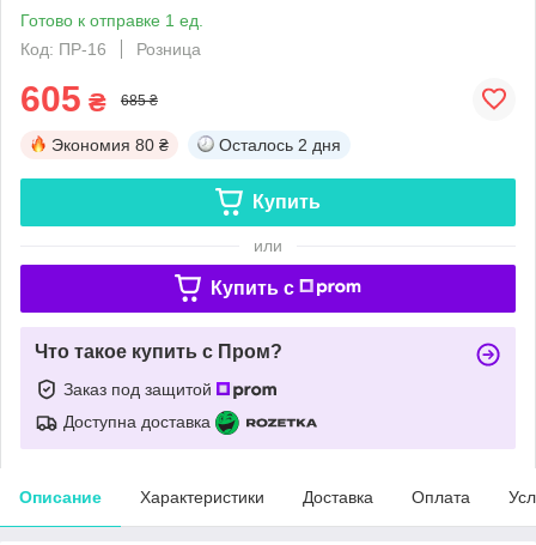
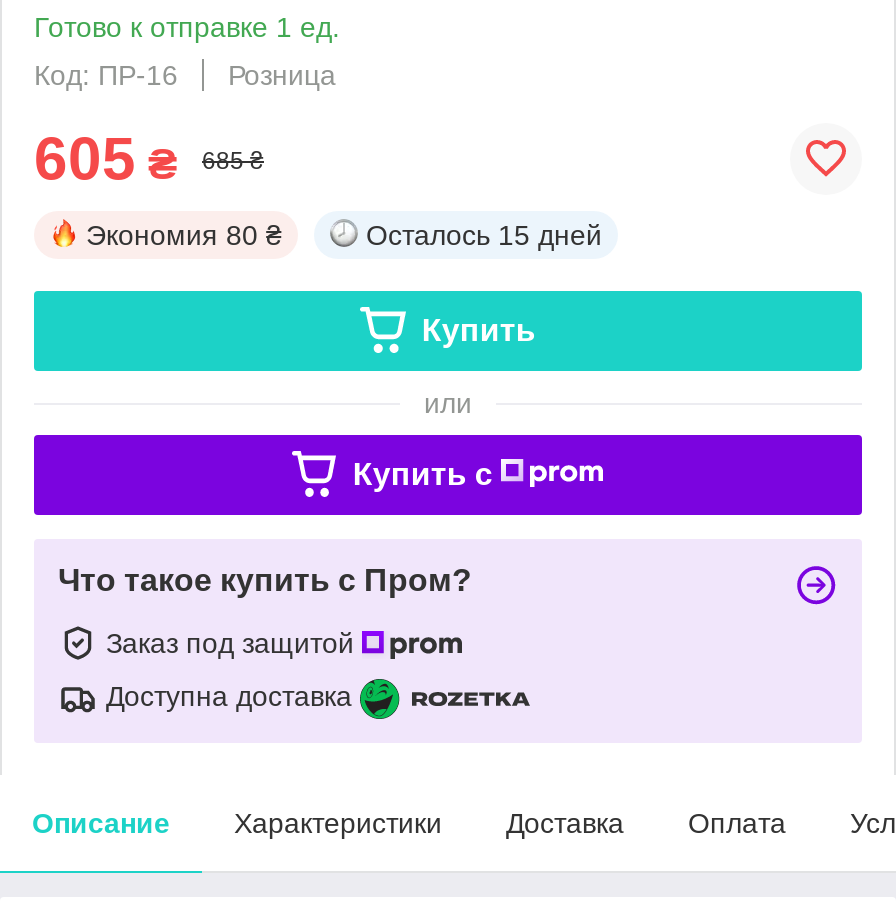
[219,135,341,154] Осталось 2 дня -> [366,219,602,251] Осталось 15 дней

